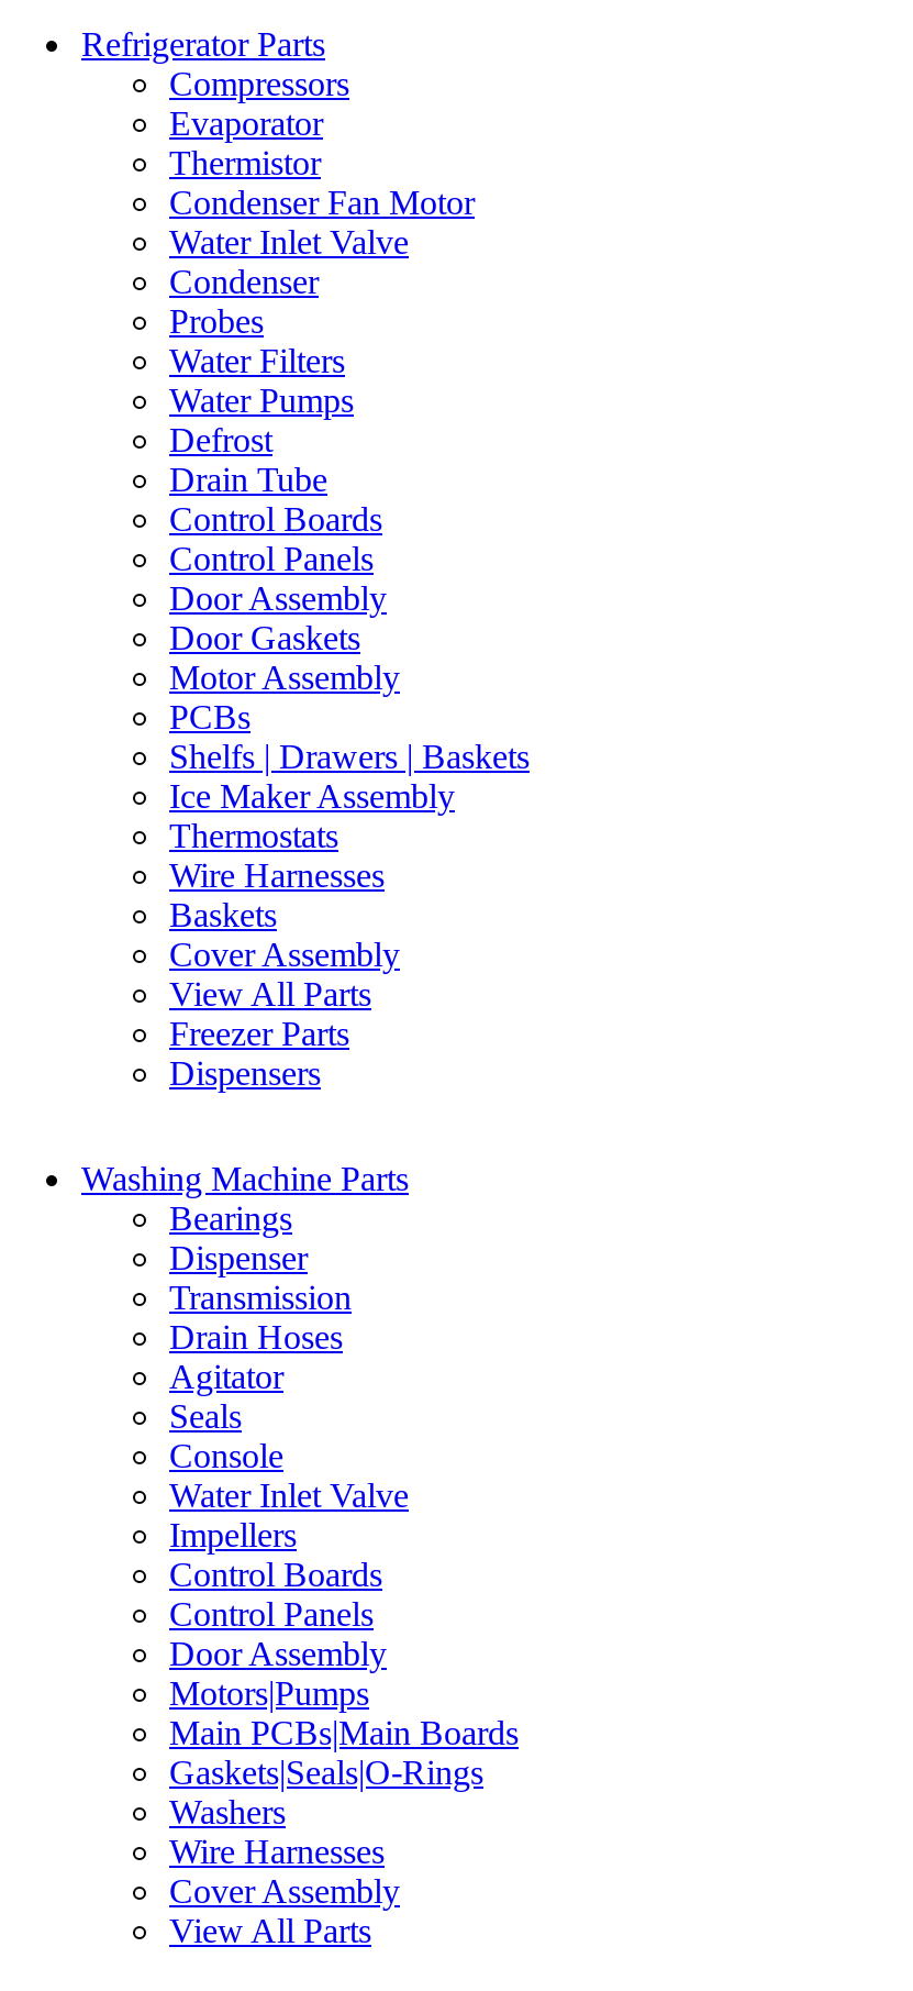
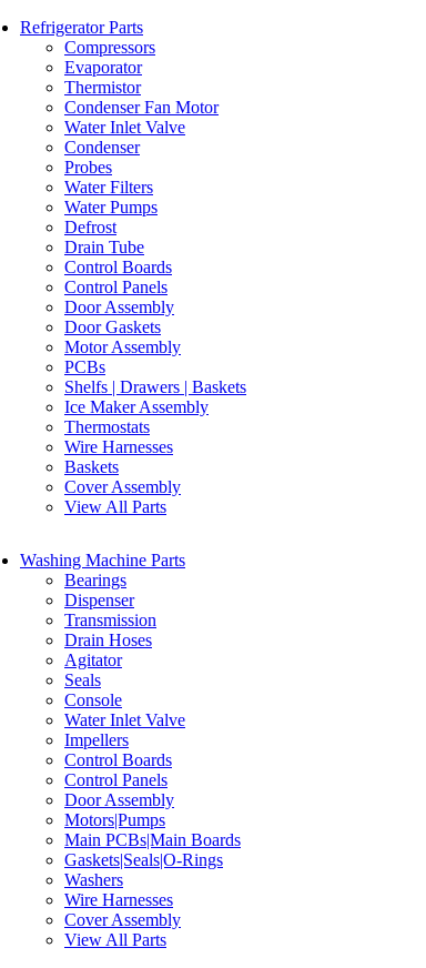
[169,1015,349,1092] Freezer Parts | Dispensers -> none

